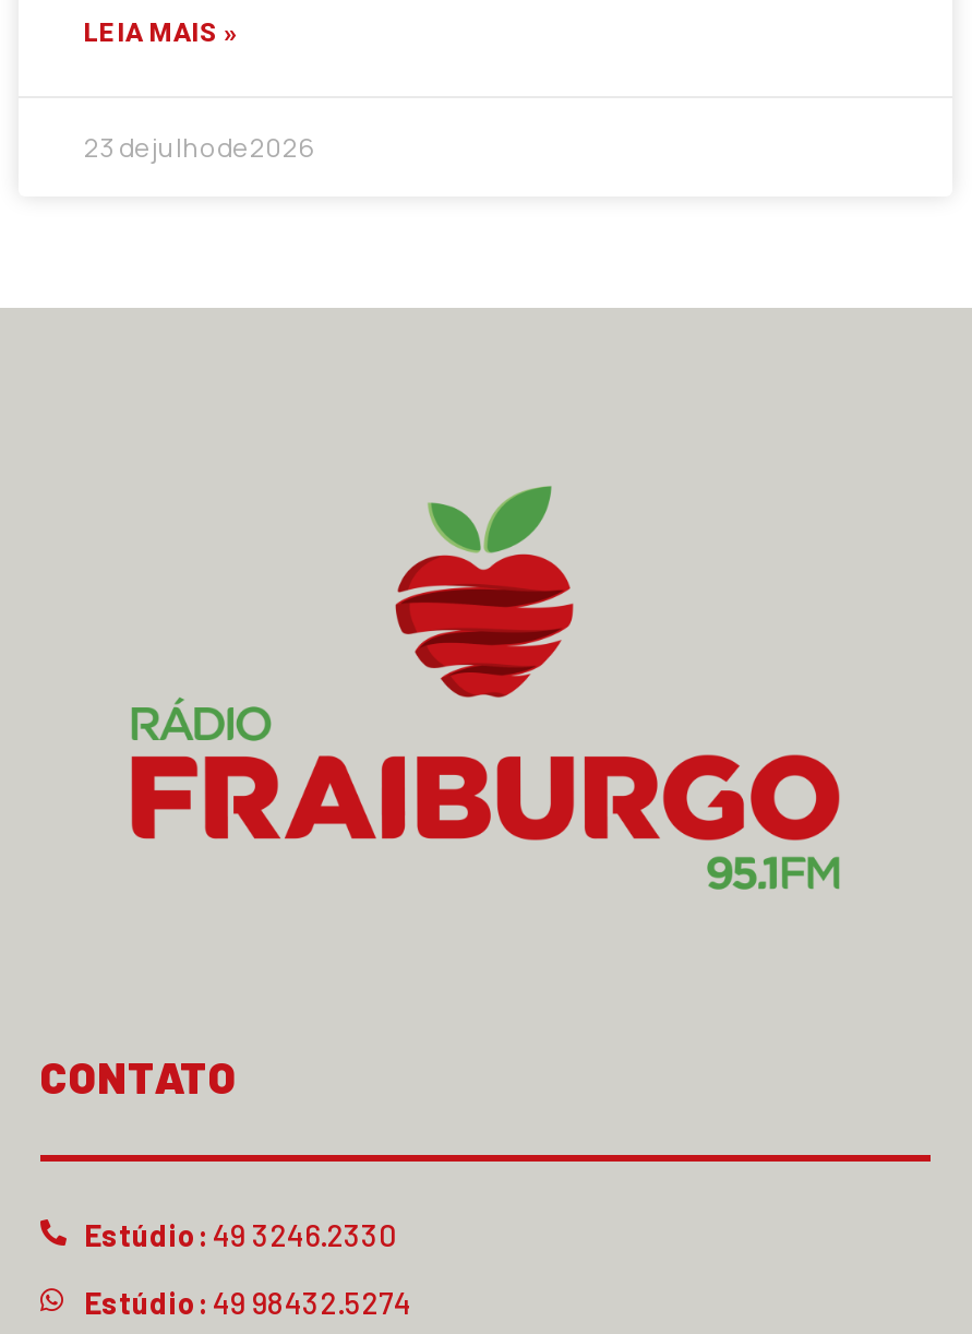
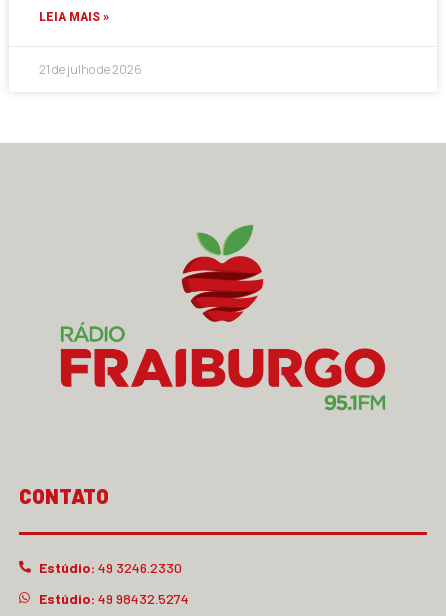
[84,128,315,165] 23 de julho de 2026 -> [39,61,142,78] 21 de julho de 2026

